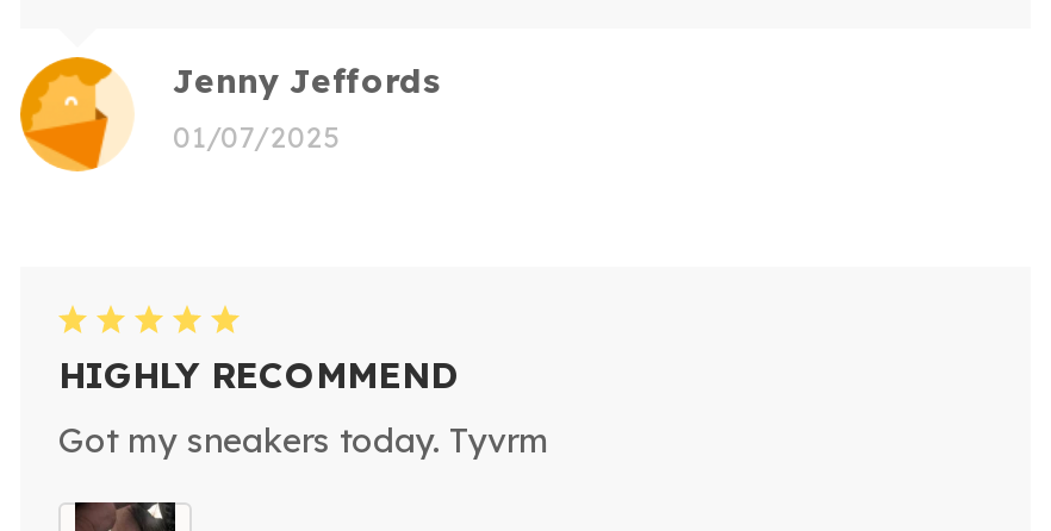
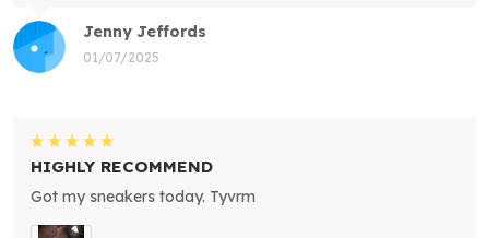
[18,55,135,174] [image] -> [12,20,67,74] [image]

